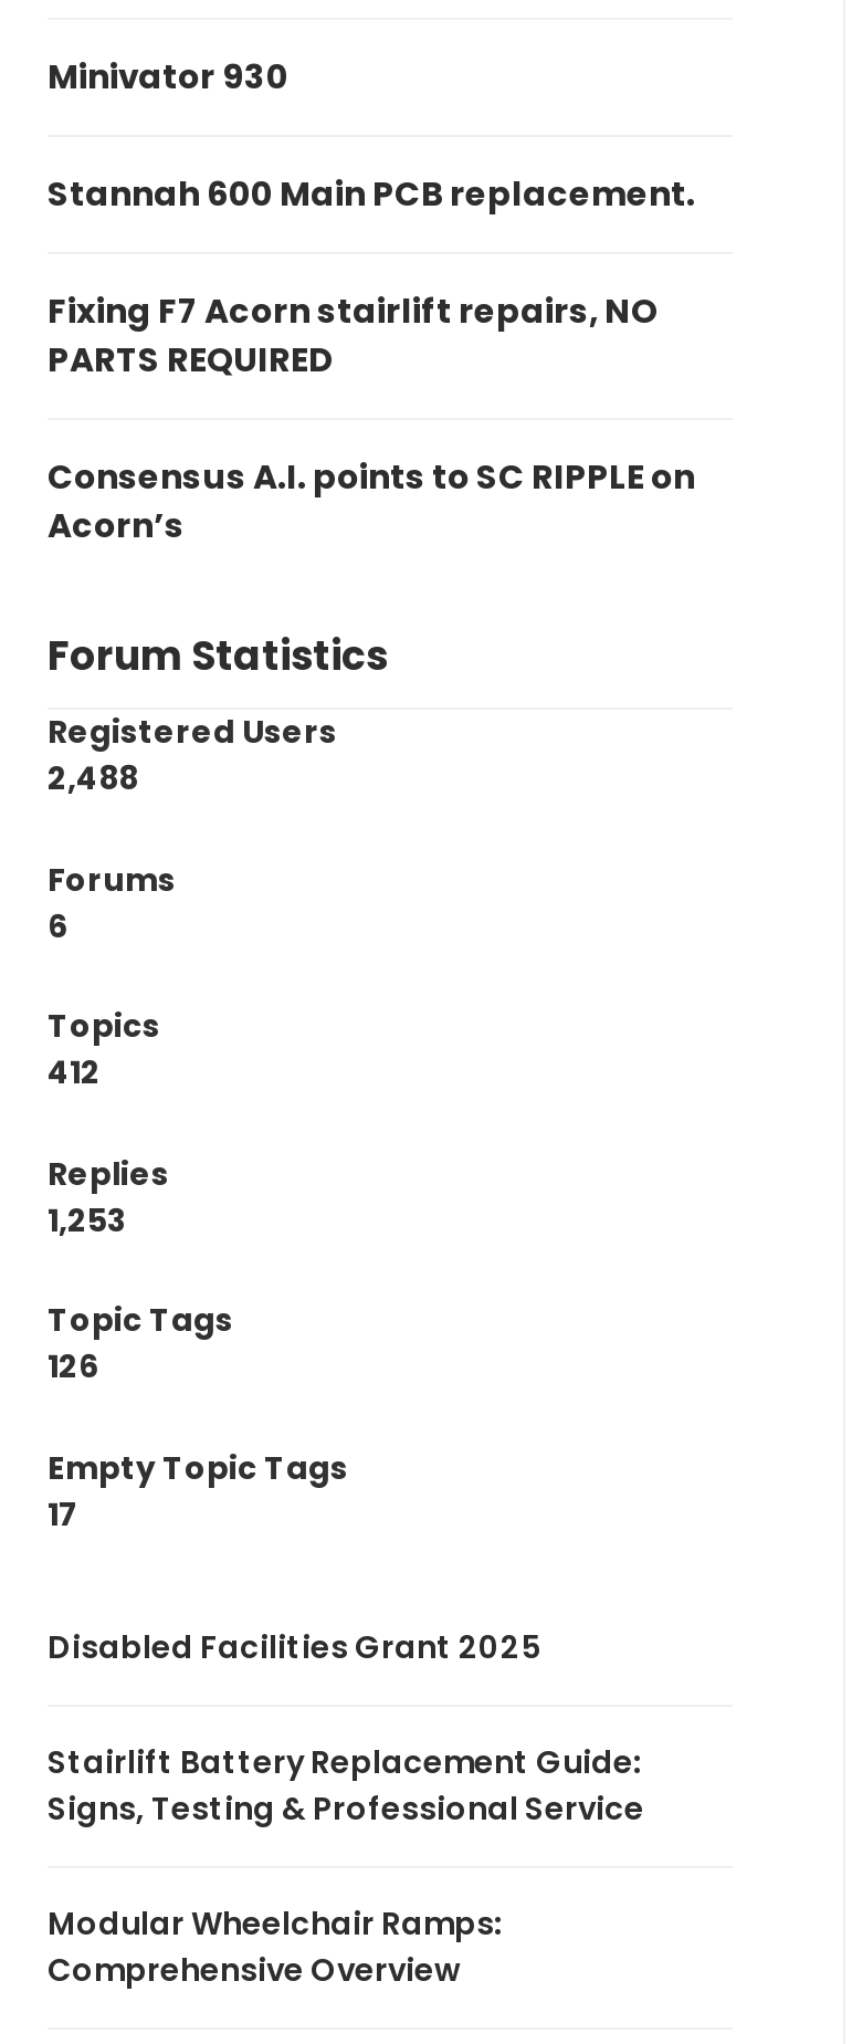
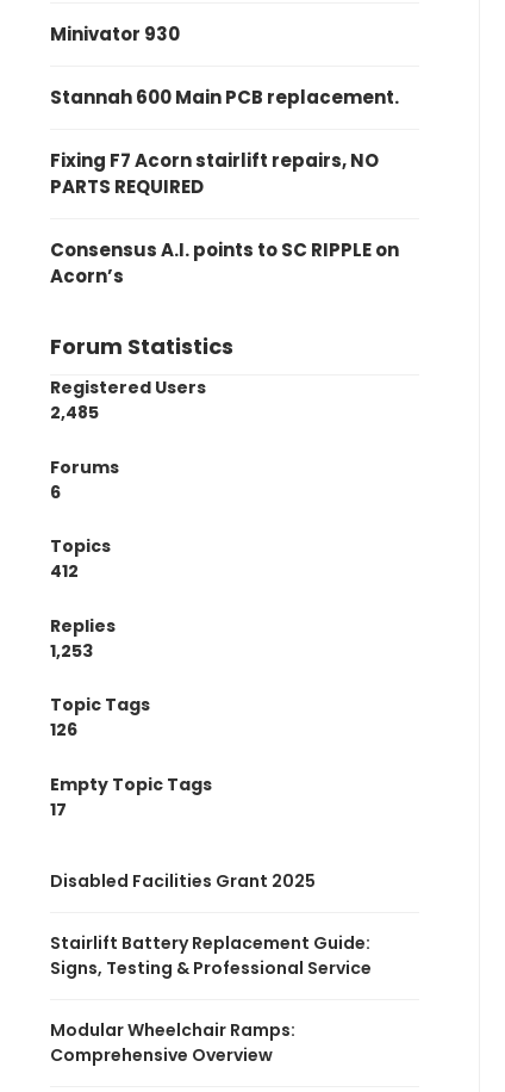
[48,756,138,800] 2,488 -> [50,401,99,424] 2,485

